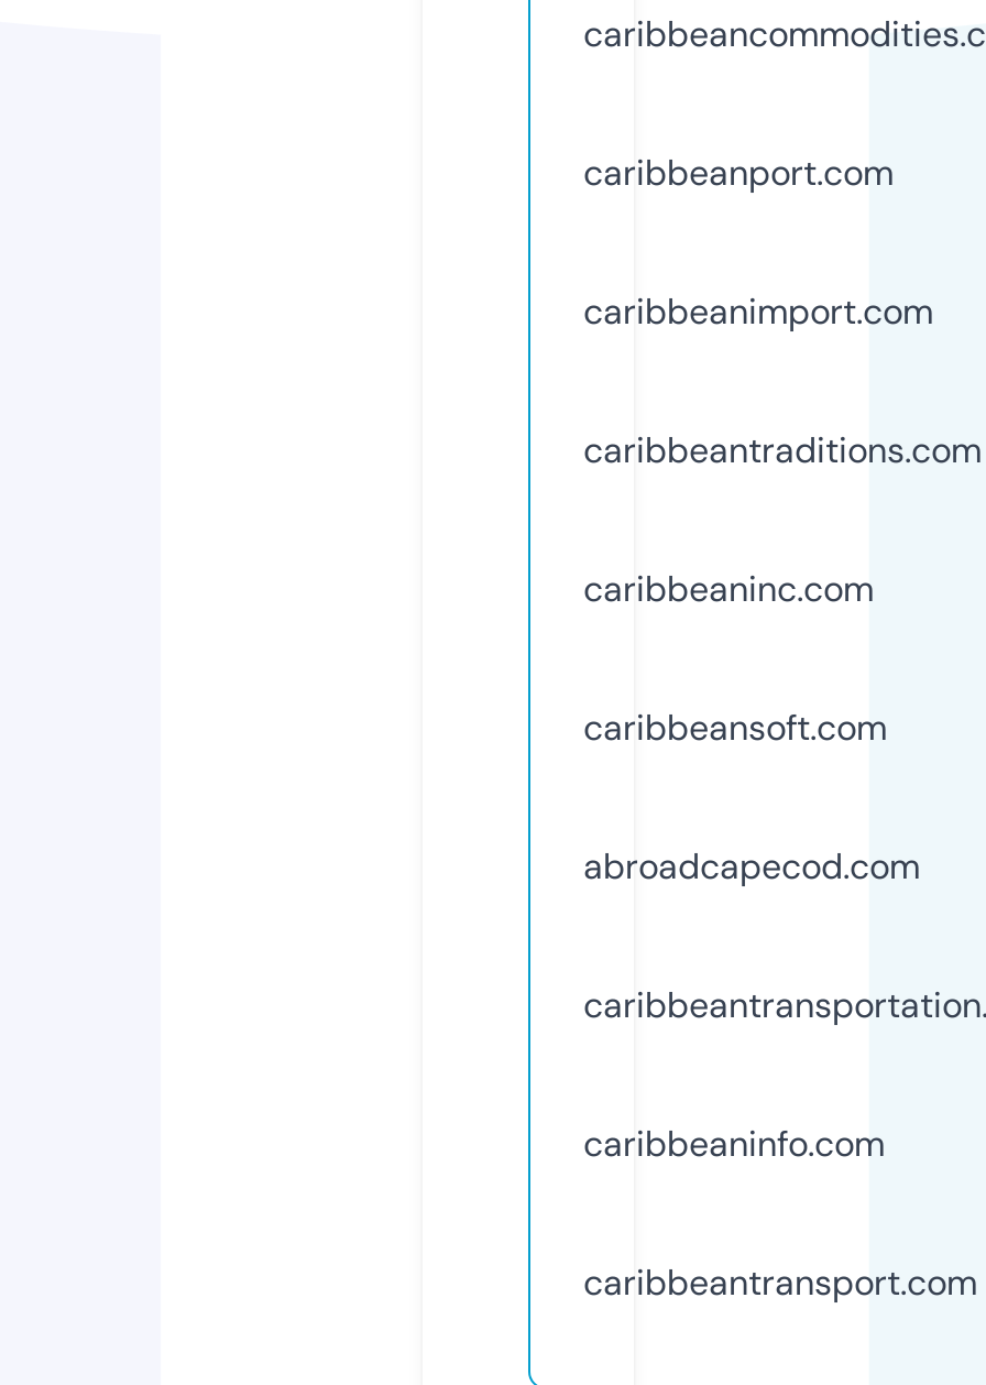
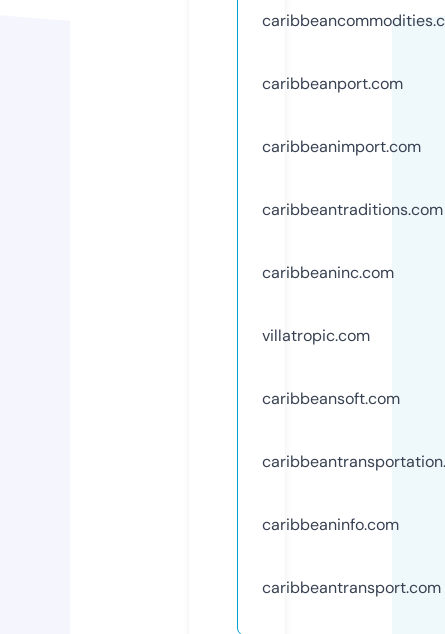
none -> [262,325,370,346] villatropic.com
moved [583,704,887,750] -> [262,388,400,409]: caribbeansoft.com
[583,843,920,889] abroadcapecod.com -> none

